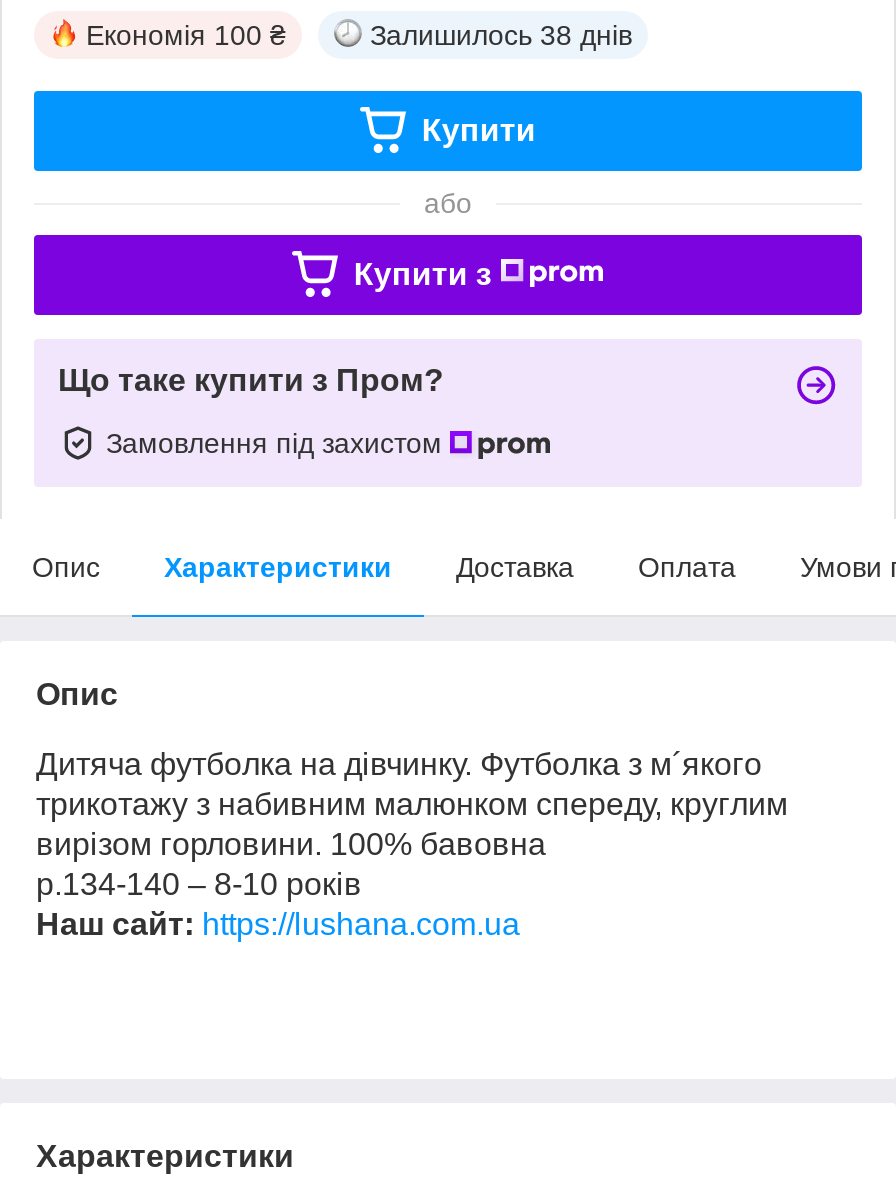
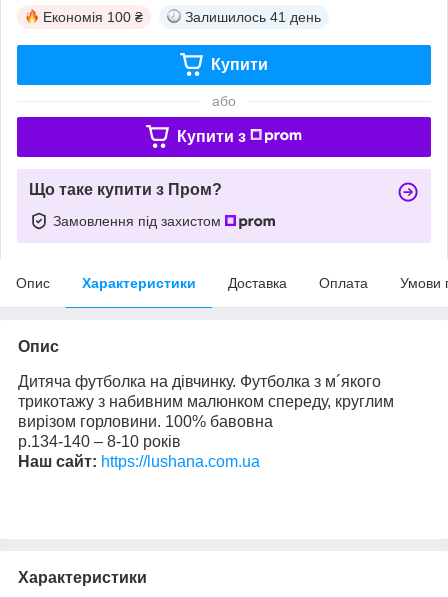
[370,19,632,51] Залишилось 38 днів -> [185,9,321,25] Залишилось 41 день

